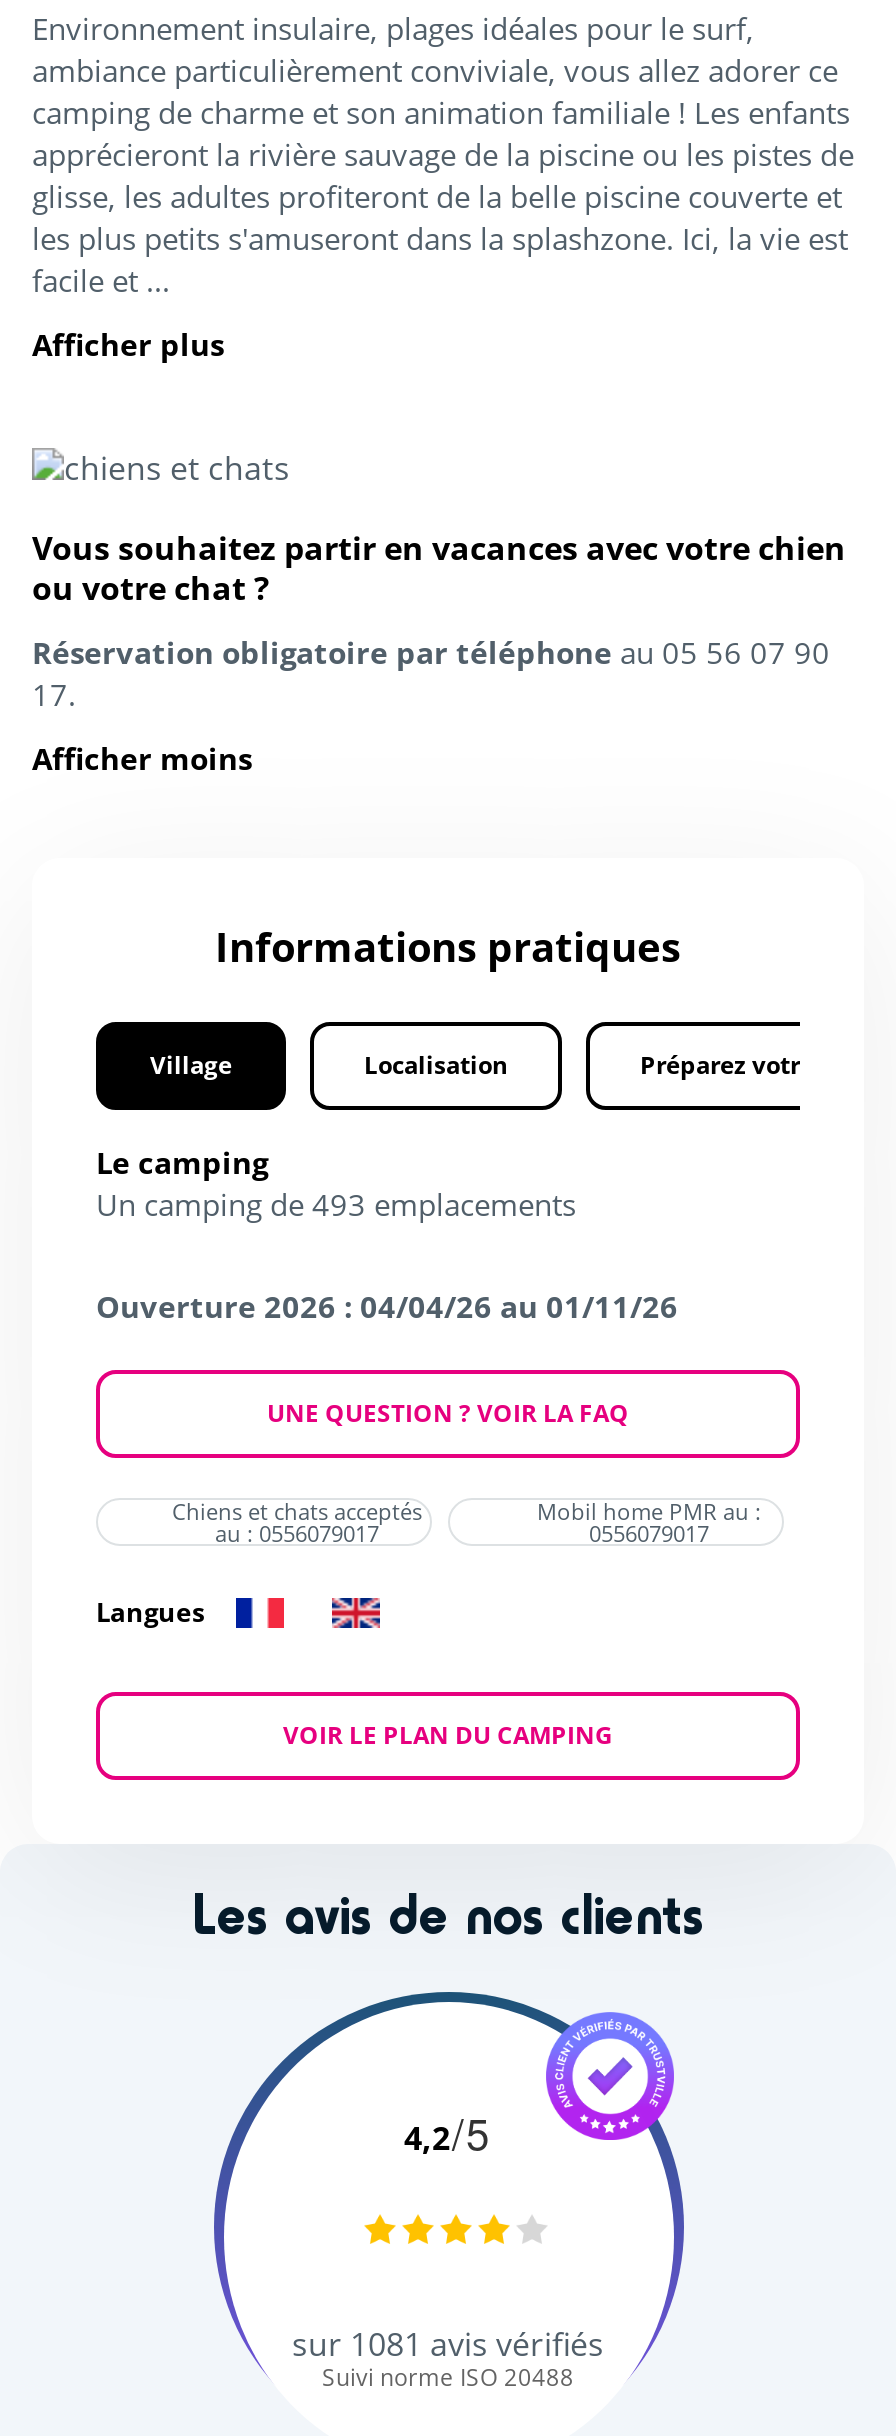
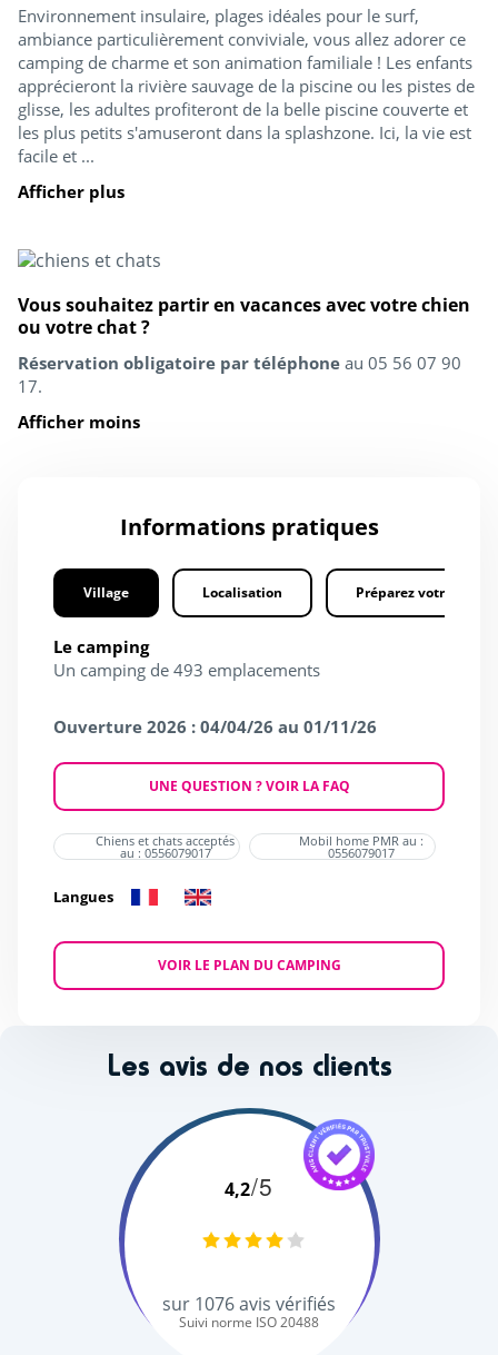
[292,2322,604,2366] sur 1081 avis vérifiés -> [162,1292,336,1316] sur 1076 avis vérifiés

